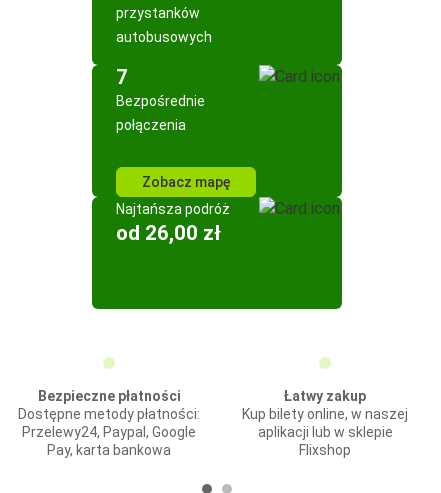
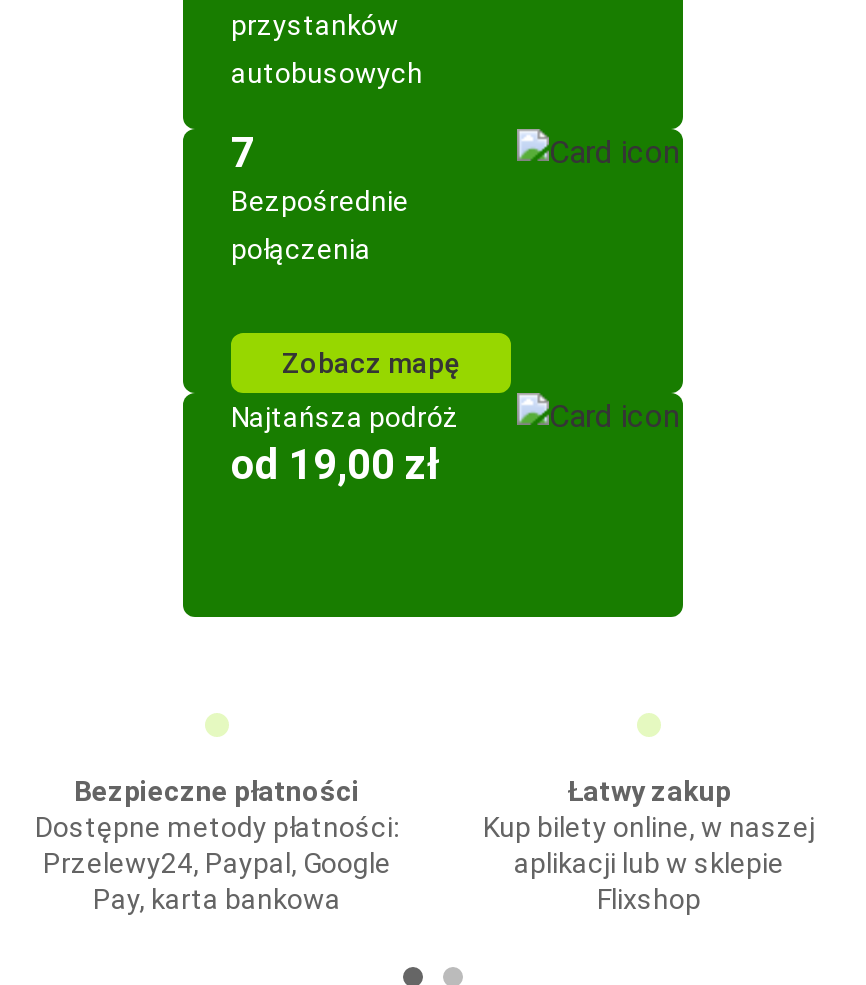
[116,221,221,245] od 26,00 zł -> [231,441,441,489] od 19,00 zł

